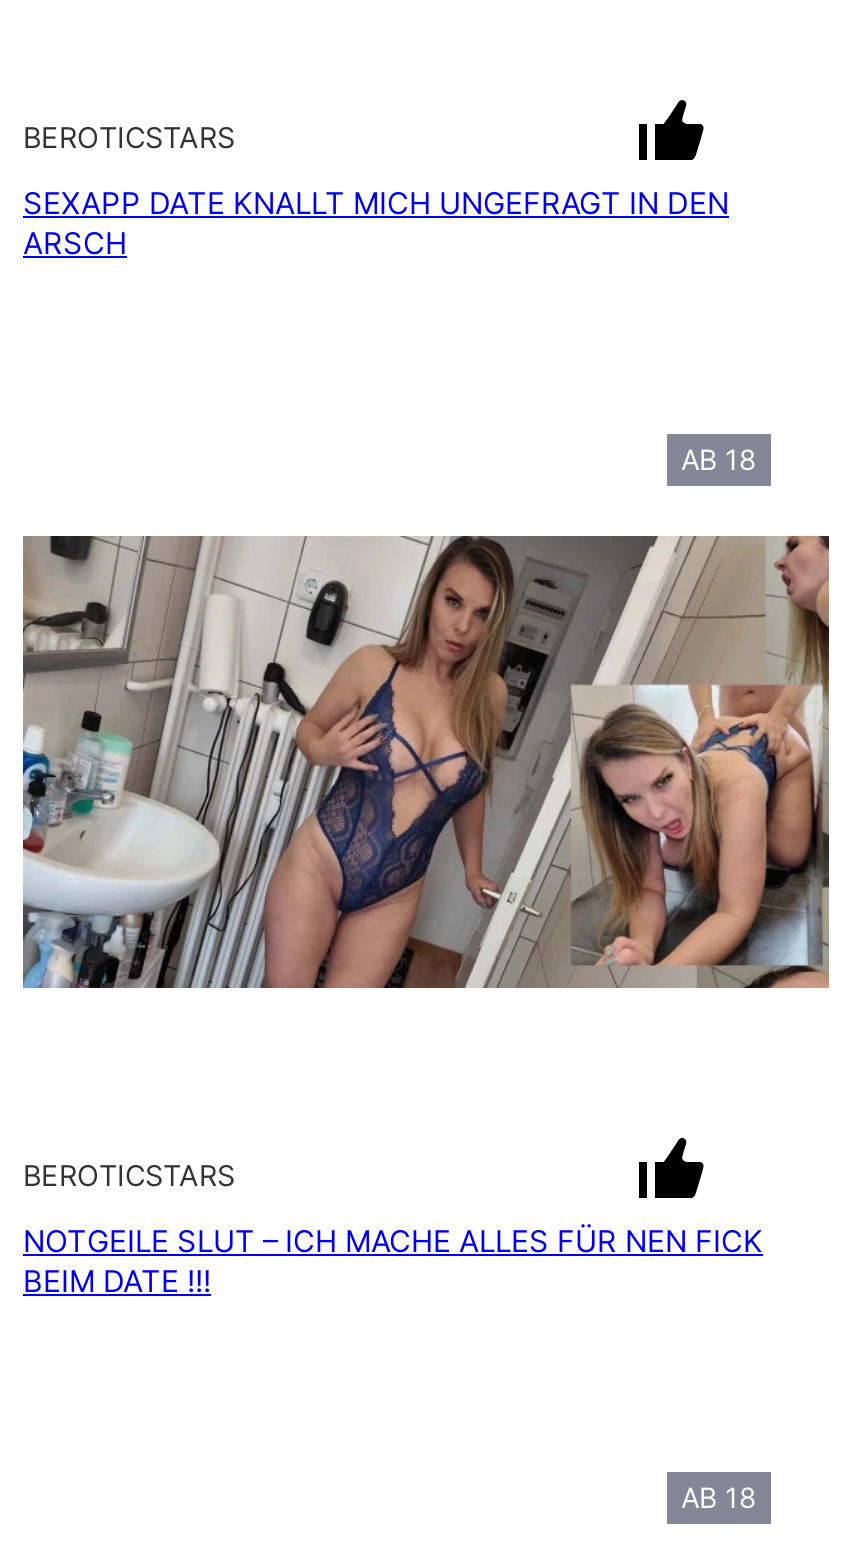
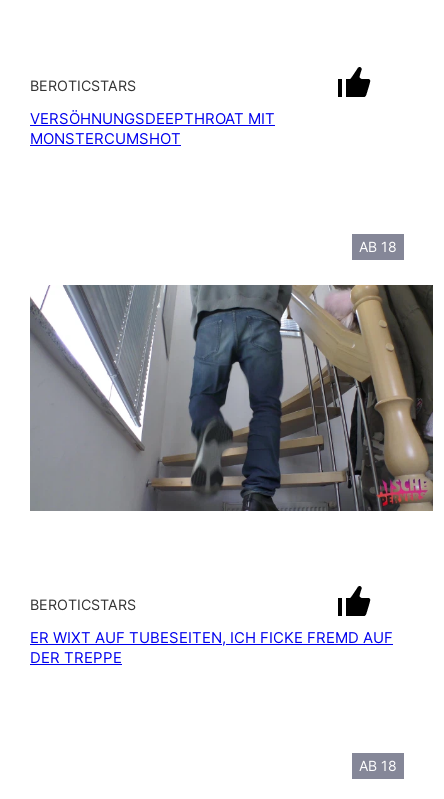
[23,185,729,263] SEXAPP DATE KNALLT MICH UNGEFRAGT IN DEN | ARSCH -> [30,109,275,148] VERSÖHNUNGSDEEPTHROAT MIT | MONSTERCUMSHOT
[21,534,831,990] [image] -> [30,284,434,512] [image]
[23,1223,763,1301] NOTGEILE SLUT – ICH MACHE ALLES FÜR NEN FICK | BEIM DATE !!! -> [30,628,393,667] ER WIXT AUF TUBESEITEN, ICH FICKE FREMD AUF | DER TREPPE

